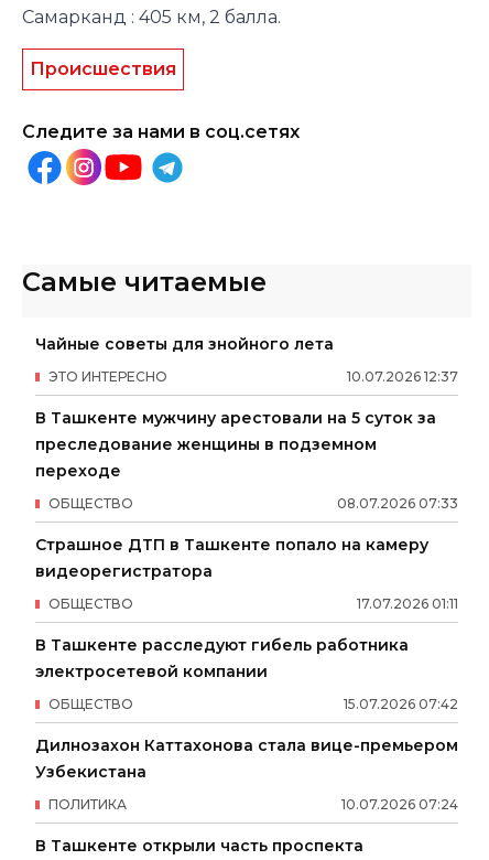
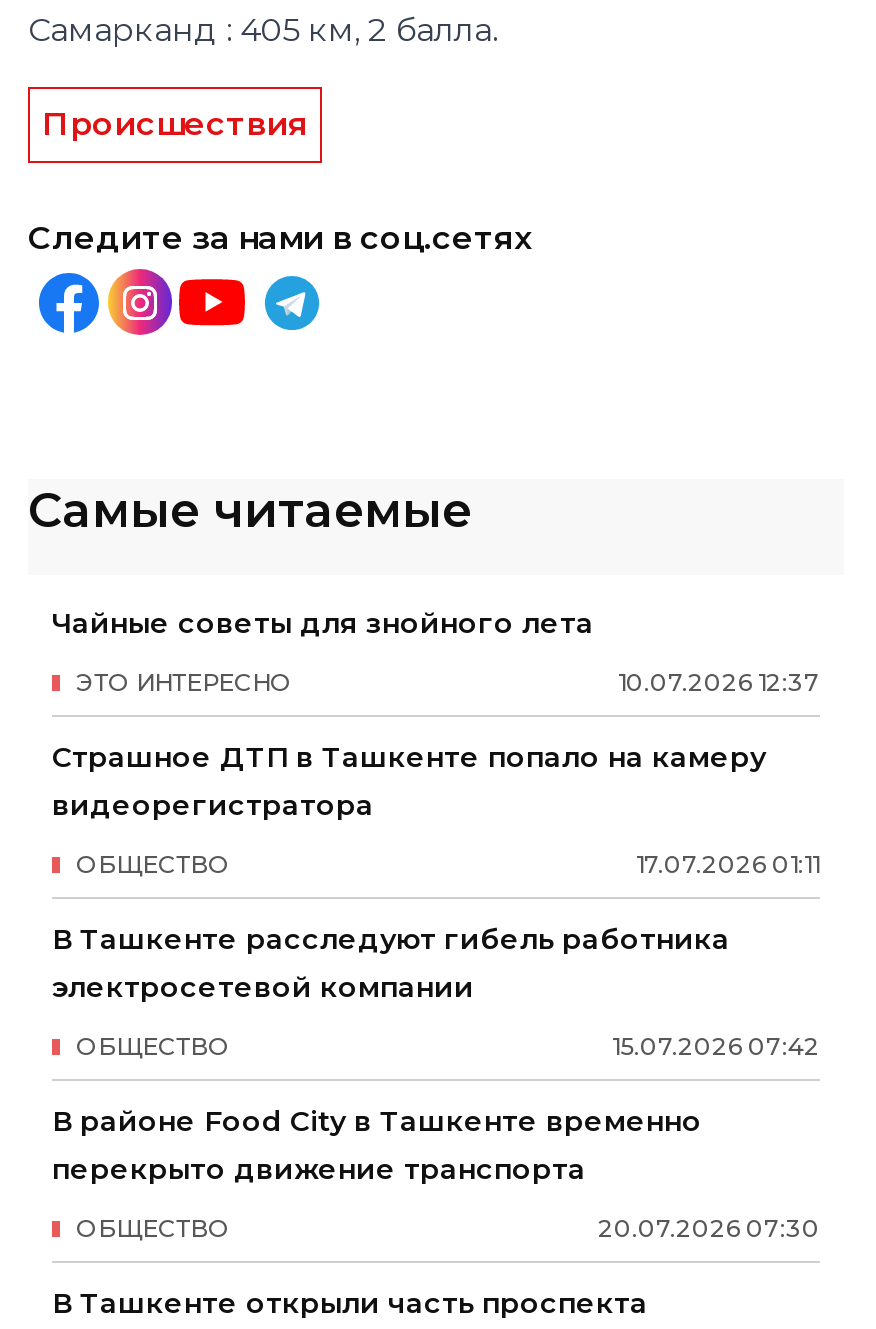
[35,408,458,511] В Ташкенте мужчину арестовали на 5 суток за | преследование женщины в подземном | переходе | 08.07.2026 07:33 | ОБЩЕСТВО -> none
[35,735,458,781] Дилнозахон Каттахонова стала вице-премьером | Узбекистана -> [52,1103,702,1187] В районе Food City в Ташкенте временно | перекрыто движение транспорта
[48,796,458,812] 10.07.2026 07:24 | ПОЛИТИКА -> [76,1213,820,1243] 20.07.2026 07:30 | ОБЩЕСТВО

